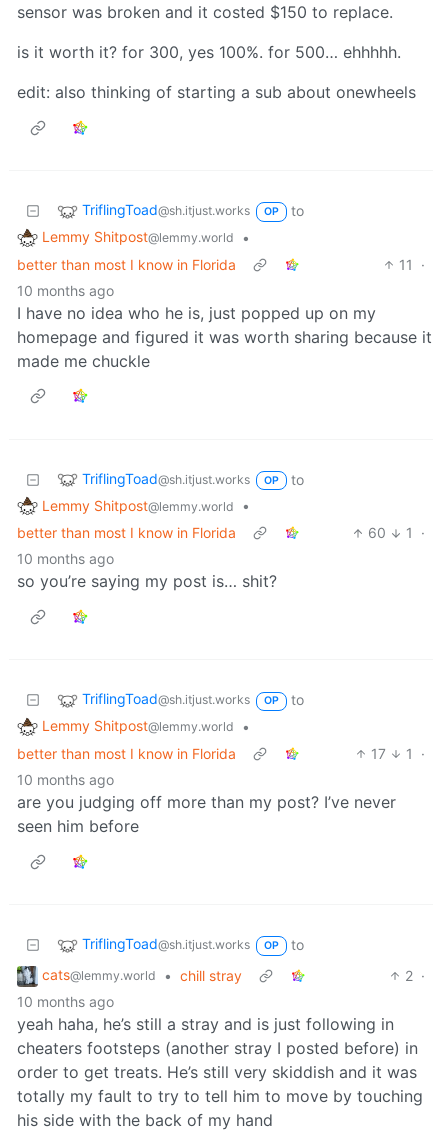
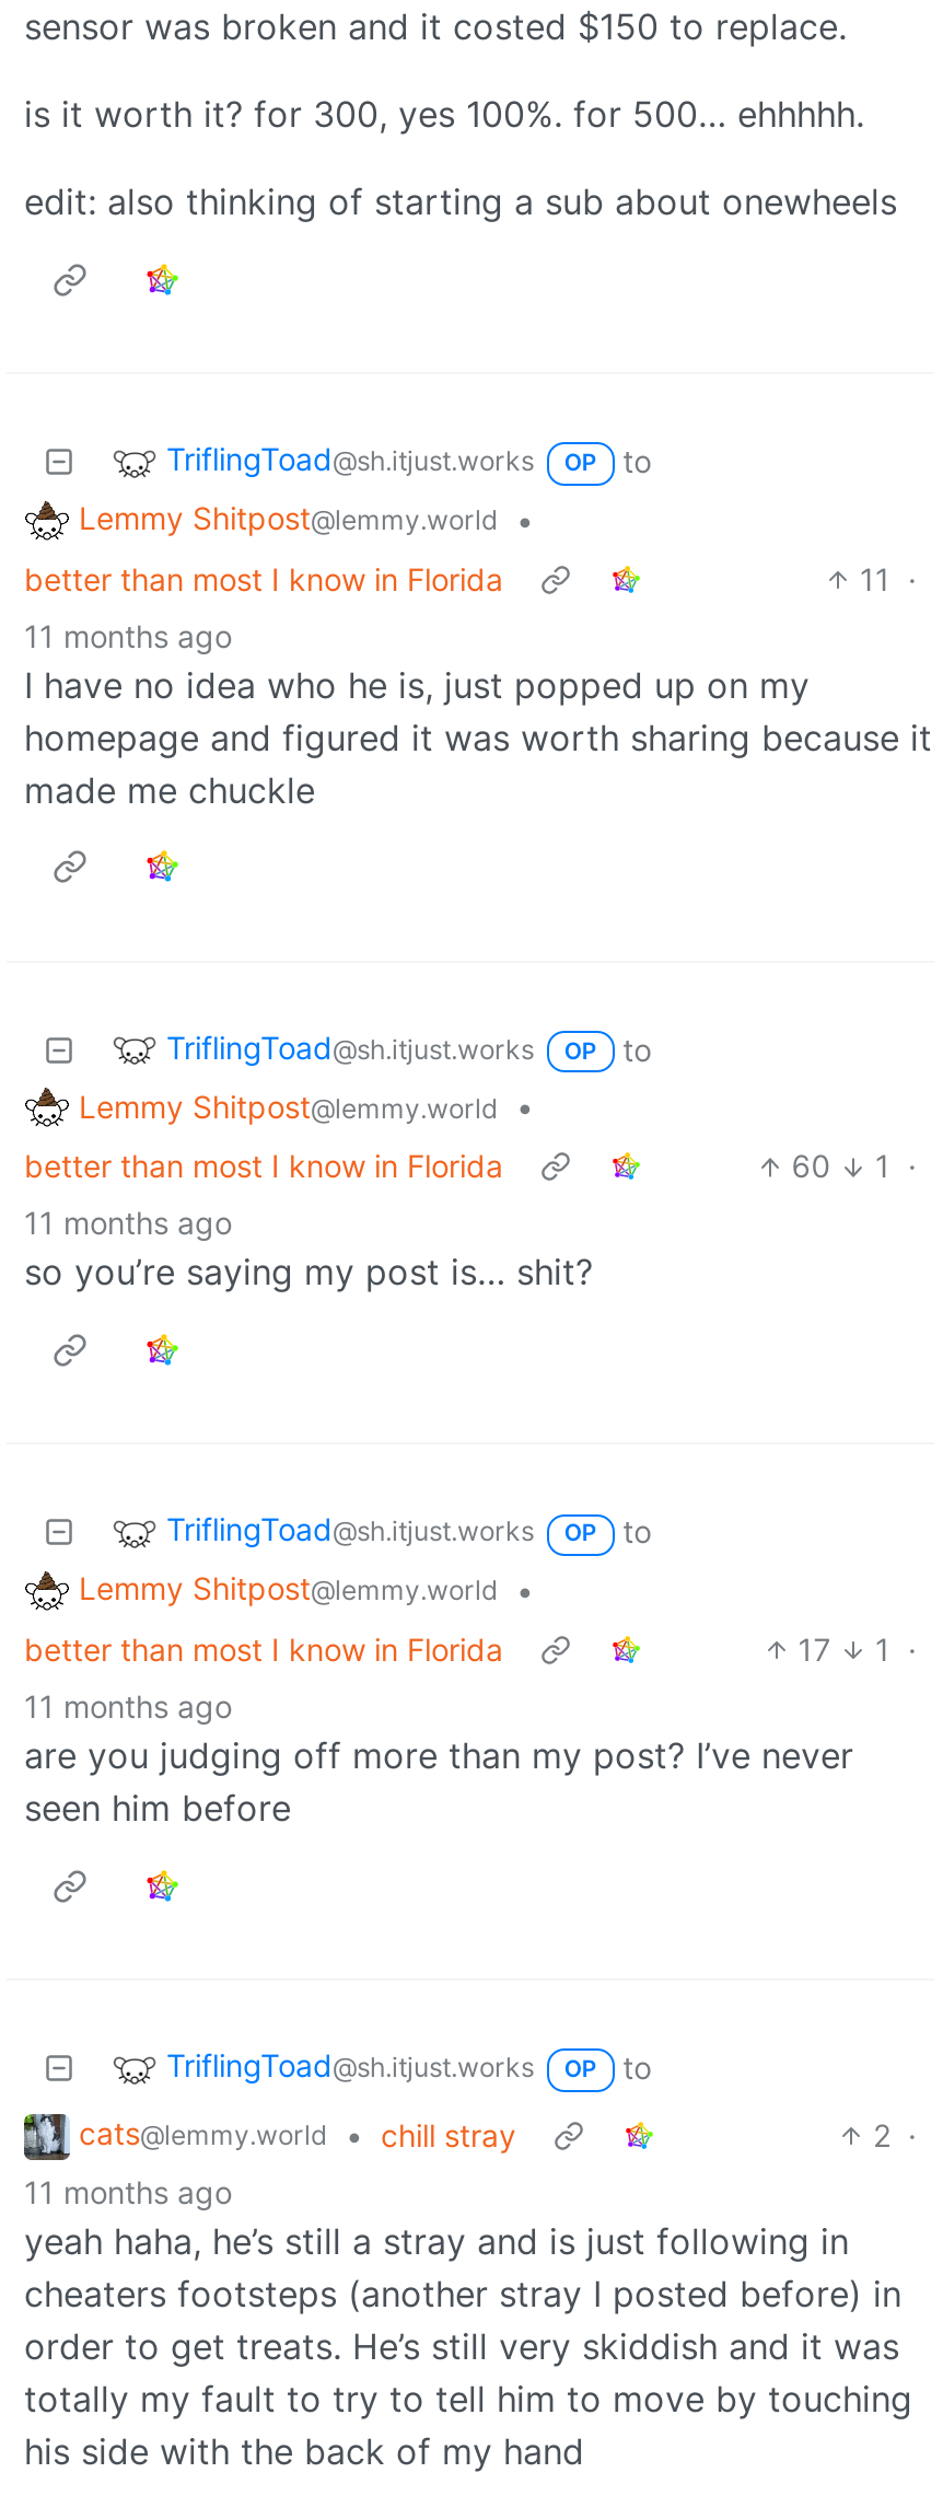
[17,282,114,299] 10 months ago -> [24,616,232,653] 11 months ago
[17,550,114,567] 10 months ago -> [24,1204,232,1242] 11 months ago
[17,771,114,788] 10 months ago -> [24,1687,232,1725] 11 months ago
[17,993,114,1010] 10 months ago -> [24,2173,232,2210] 11 months ago

